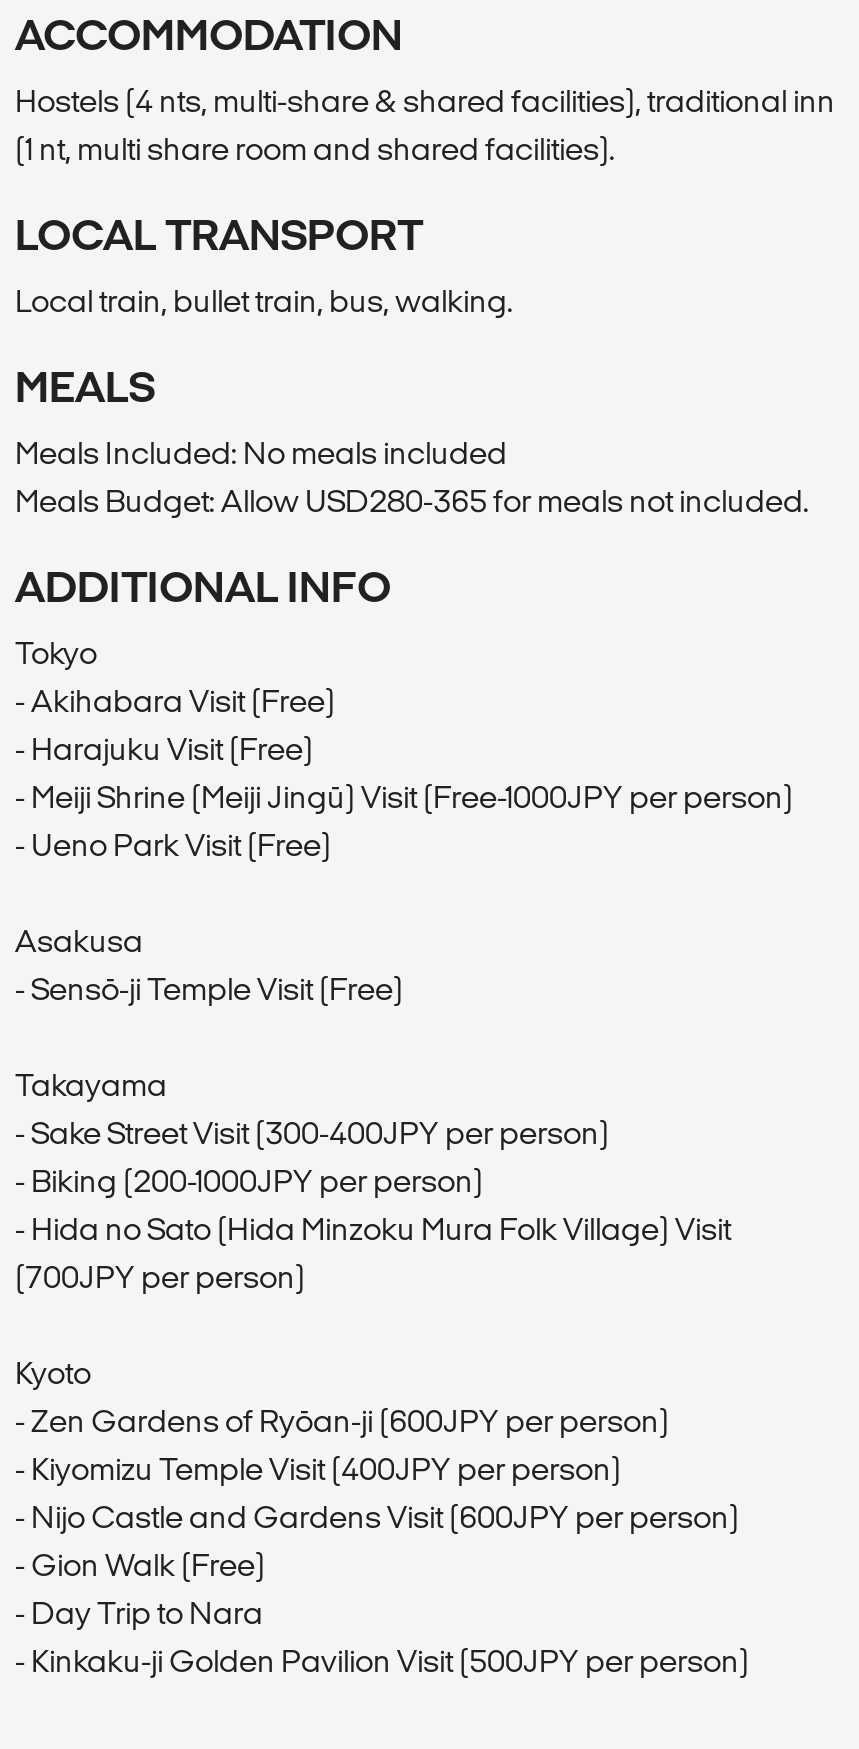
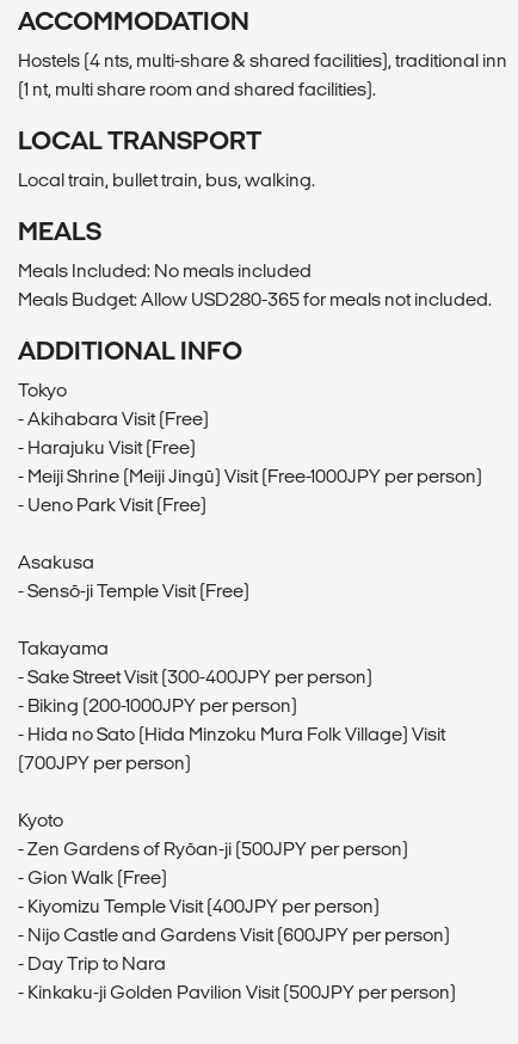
[15,1404,669,1438] - Zen Gardens of Ryōan-ji (600JPY per person) -> [18,839,408,859] - Zen Gardens of Ryōan-ji (500JPY per person)
moved [15,1452,739,1534] -> [18,896,450,945]: - Kiyomizu Temple Visit (400JPY per person) | - Nijo Castle and Gardens Visit (600JPY per person)
moved [15,1548,265,1582] -> [18,867,167,888]: - Gion Walk (Free)

